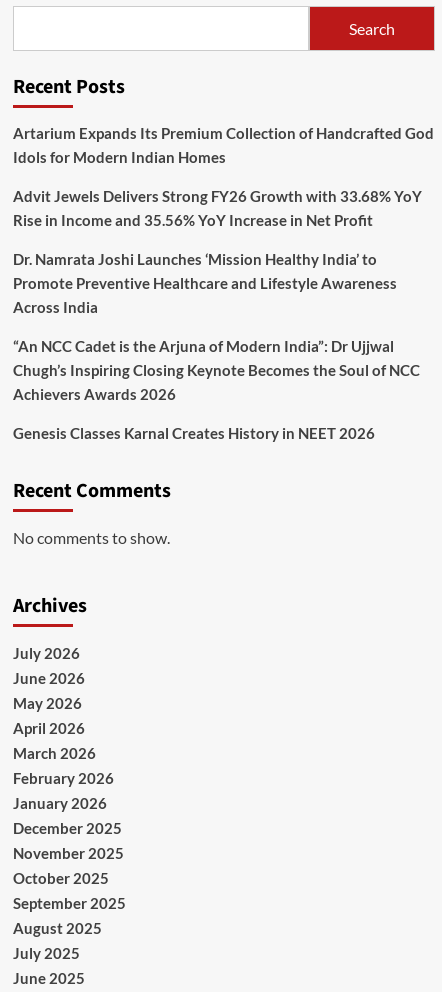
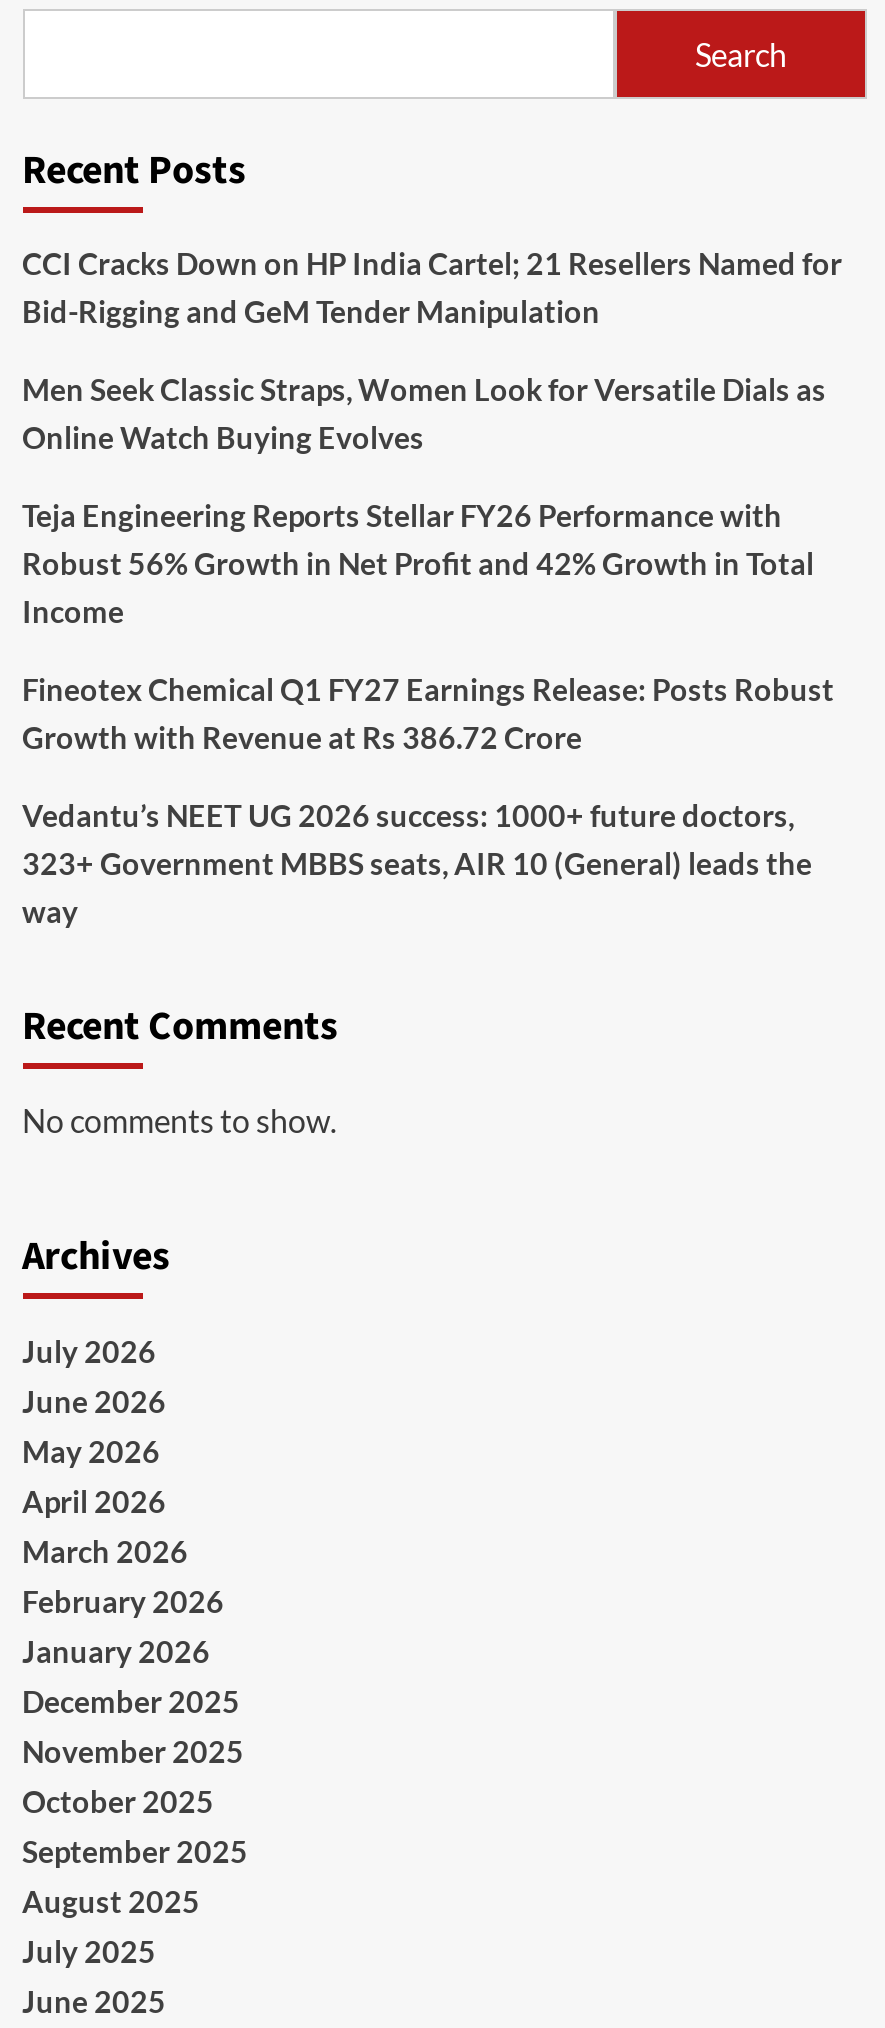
[12,124,433,166] Artarium Expands Its Premium Collection of Handcrafted God | Idols for Modern Indian Homes -> [22,246,842,330] CCI Cracks Down on HP India Cartel; 21 Resellers Named for | Bid-Rigging and GeM Tender Manipulation
[12,187,421,229] Advit Jewels Delivers Strong FY26 Growth with 33.68% YoY | Rise in Income and 35.56% YoY Increase in Net Profit -> [22,372,826,456] Men Seek Classic Straps, Women Look for Versatile Dials as | Online Watch Buying Evolves
[12,250,396,316] Dr. Namrata Joshi Launches ‘Mission Healthy India’ to | Promote Preventive Healthcare and Lifestyle Awareness | Across India -> [22,498,814,630] Teja Engineering Reports Stellar FY26 Performance with | Robust 56% Growth in Net Profit and 42% Growth in Total | Income
[12,337,419,403] “An NCC Cadet is the Arjuna of Modern India”: Dr Ujjwal | Chugh’s Inspiring Closing Keynote Becomes the Soul of NCC | Achievers Awards 2026 -> [22,672,834,756] Fineotex Chemical Q1 FY27 Earnings Release: Posts Robust | Growth with Revenue at Rs 386.72 Crore
[12,424,374,442] Genesis Classes Karnal Creates History in NEET 2026 -> [22,798,812,930] Vedantu’s NEET UG 2026 success: 1000+ future doctors, | 323+ Government MBBS seats, AIR 10 (General) leads the | way

